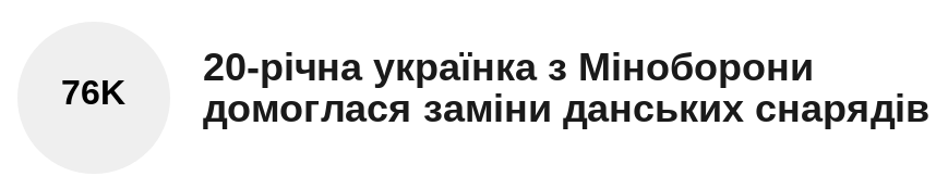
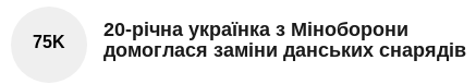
[61,73,127,110] 76K -> [33,33,65,51] 75K

